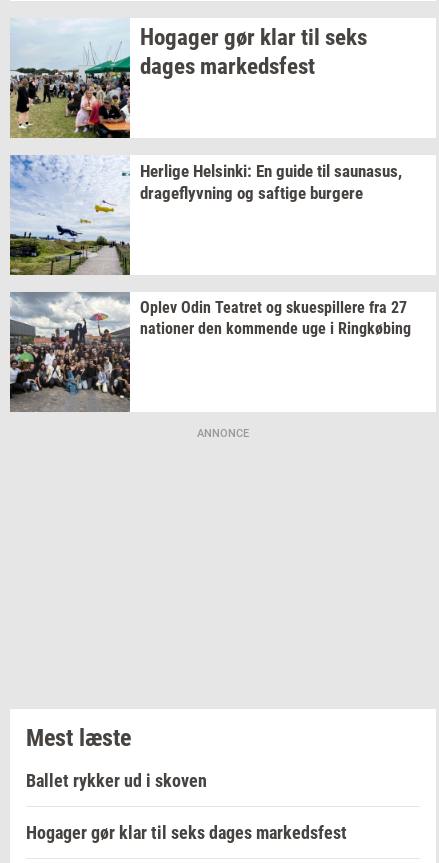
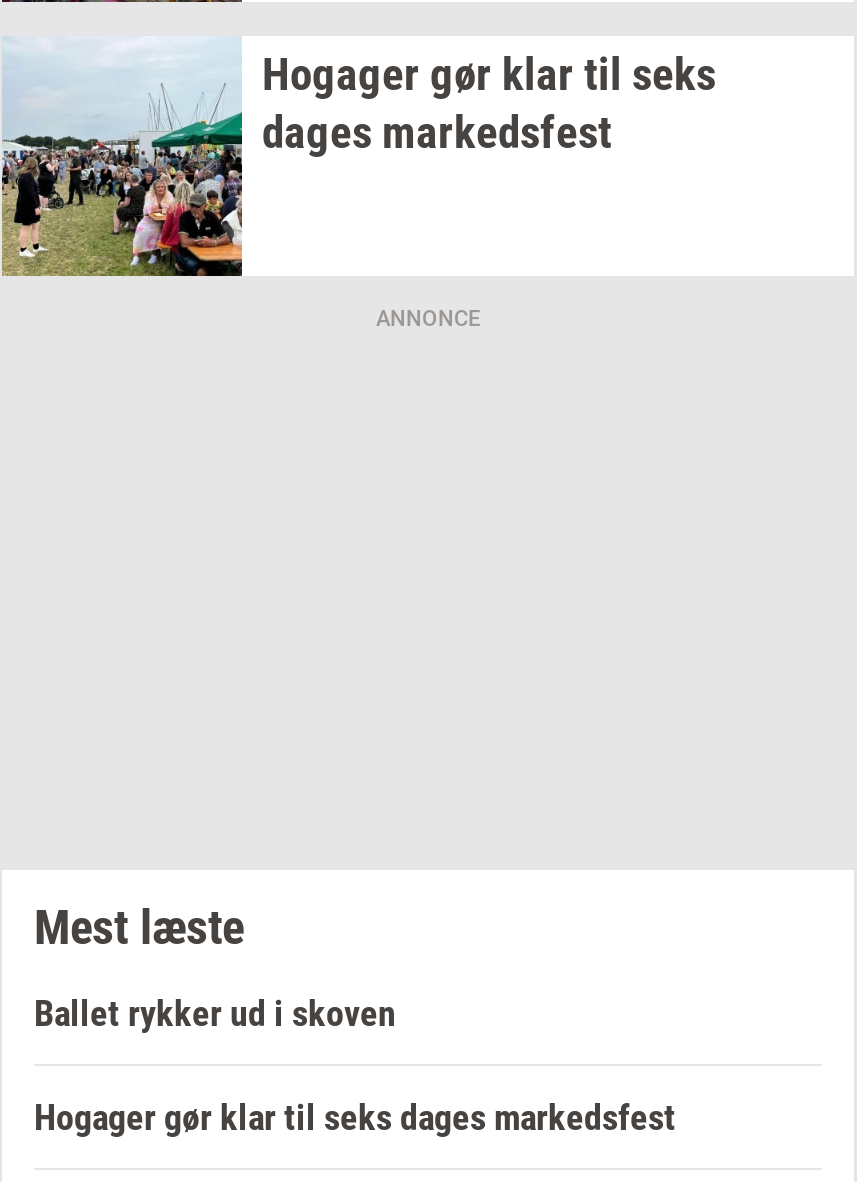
[10,154,402,275] [image] | Herlige Helsinki: En guide til saunasus, | drageflyvning og saftige burgere -> none
[9,291,411,412] [image] | Oplev Odin Teatret og skuespillere fra 27 | nationer den kommende uge i Ringkøbing -> none

